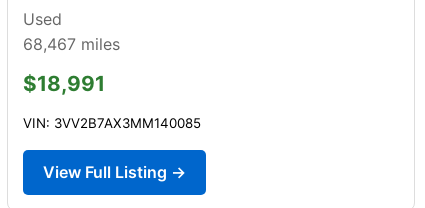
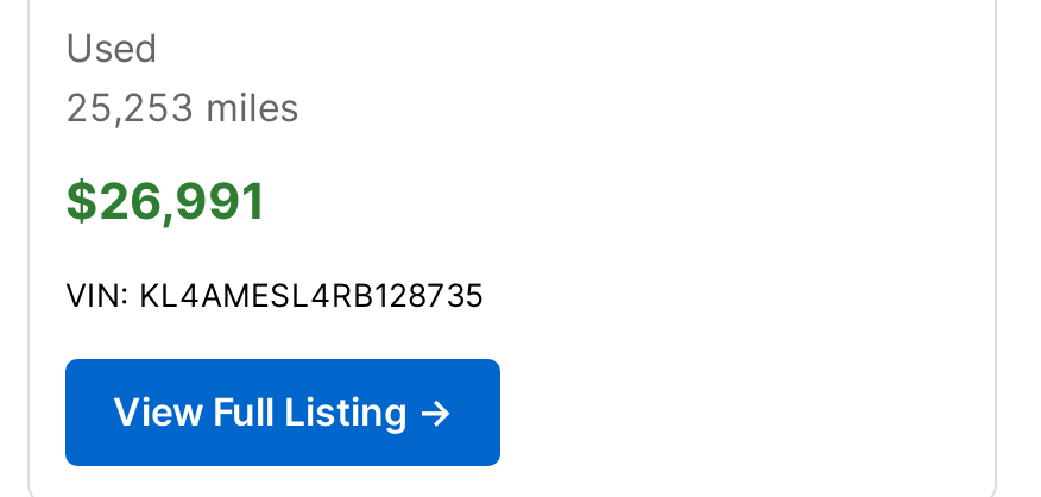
[23,34,120,54] 68,467 miles -> [65,83,298,131] 25,253 miles
[23,71,105,96] $18,991 -> [65,171,265,230] $26,991
[23,115,201,131] VIN: 3VV2B7AX3MM140085 -> [65,276,484,314] VIN: KL4AMESL4RB128735

